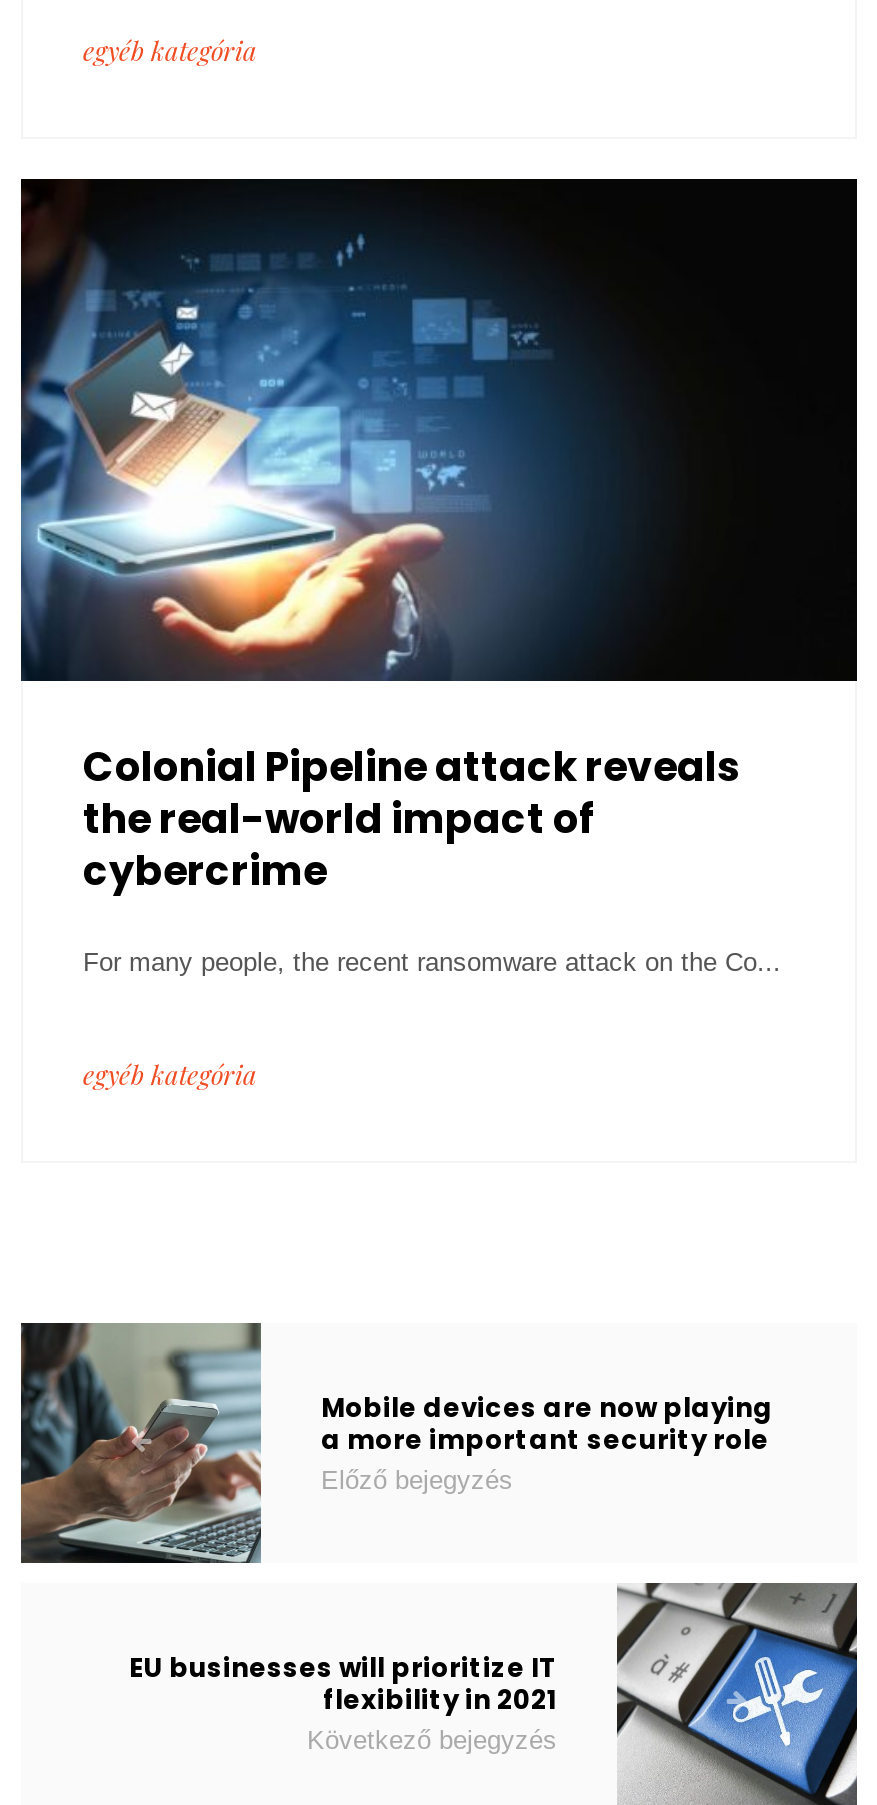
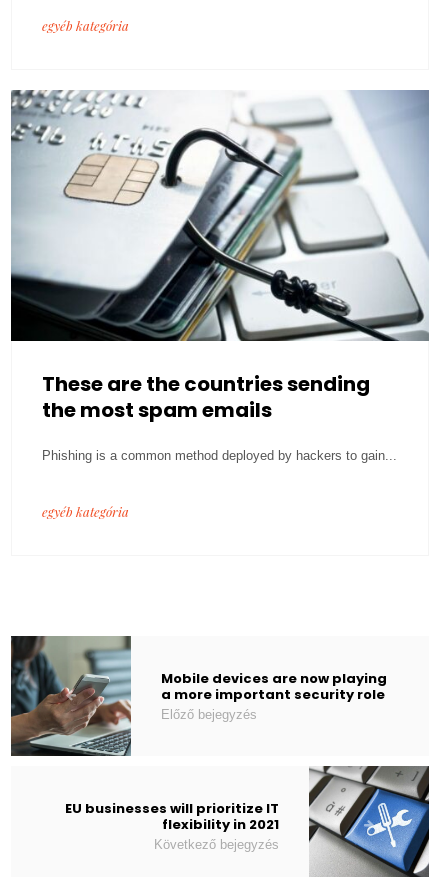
[19,177,859,898] [image] | Colonial Pipeline attack reveals | the real-world impact of | cybercrime -> [10,89,429,424] [image] | These are the countries sending | the most spam emails
[83,946,781,976] For many people, the recent ransomware attack on the Co... -> [42,448,397,463] Phishing is a common method deployed by hackers to gain...

